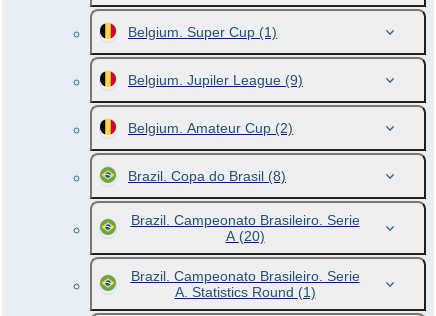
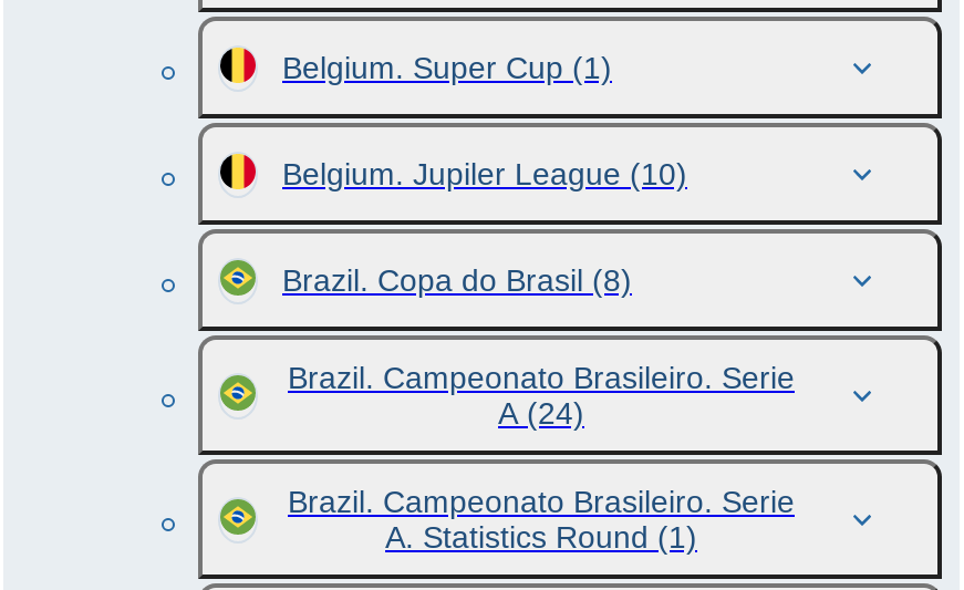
[128,72,303,136] Belgium. Jupiler League (9) | Belgium. Amateur Cup (2) -> [282,156,687,192] Belgium. Jupiler League (10)
[225,228,264,244] A (20) -> [498,395,584,431] A (24)

